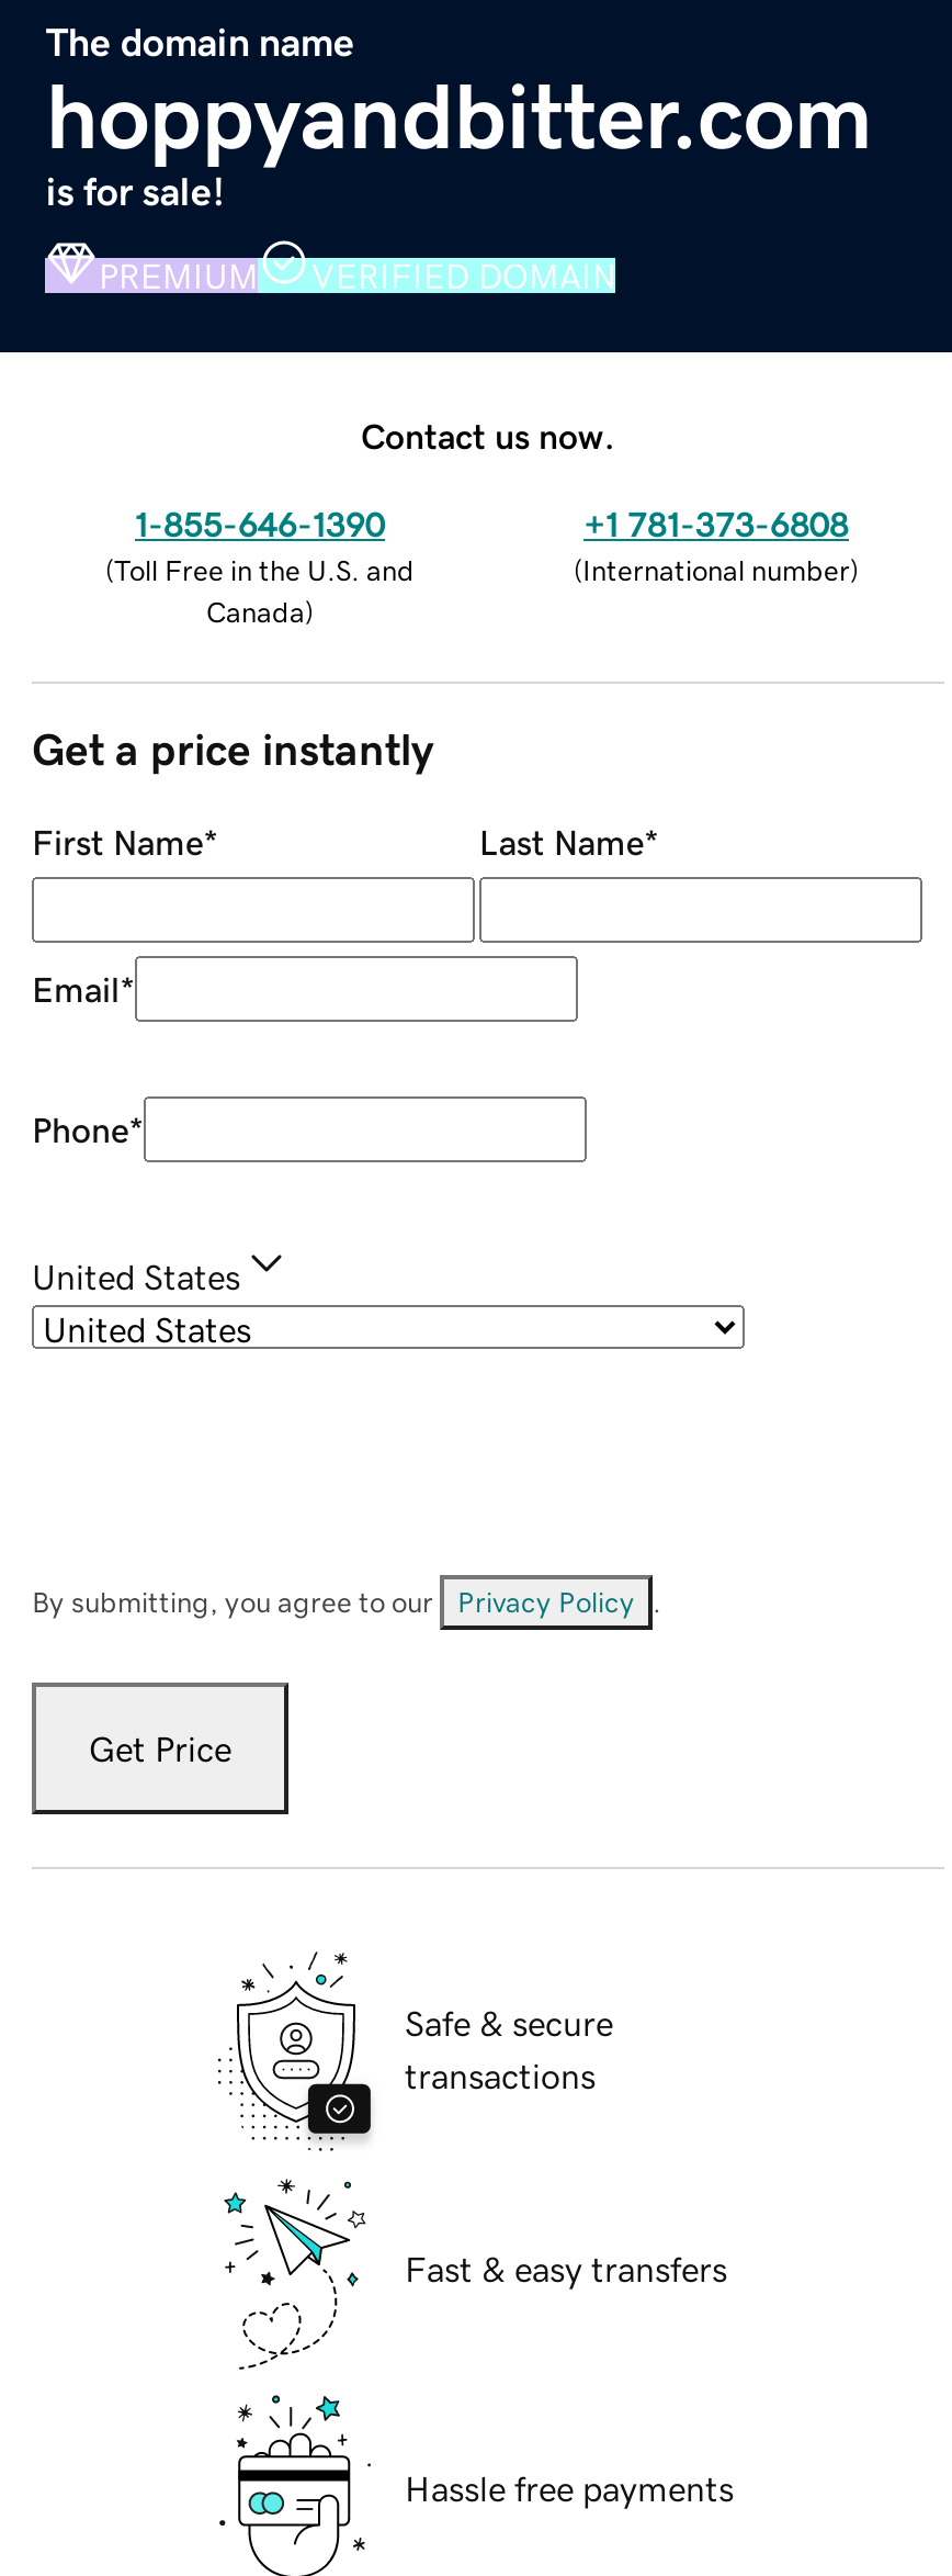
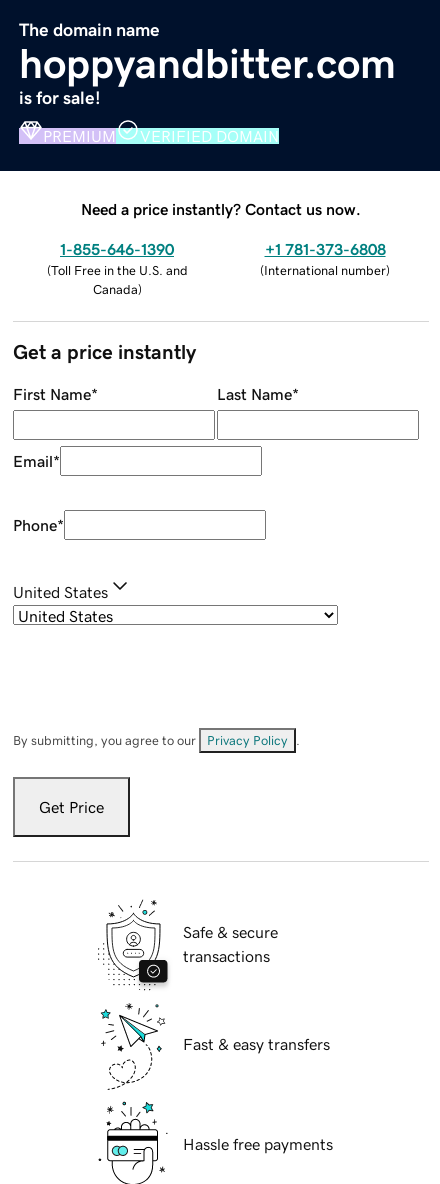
[361,417,615,452] Contact us now. -> [81,201,361,217] Need a price instantly? Contact us now.

